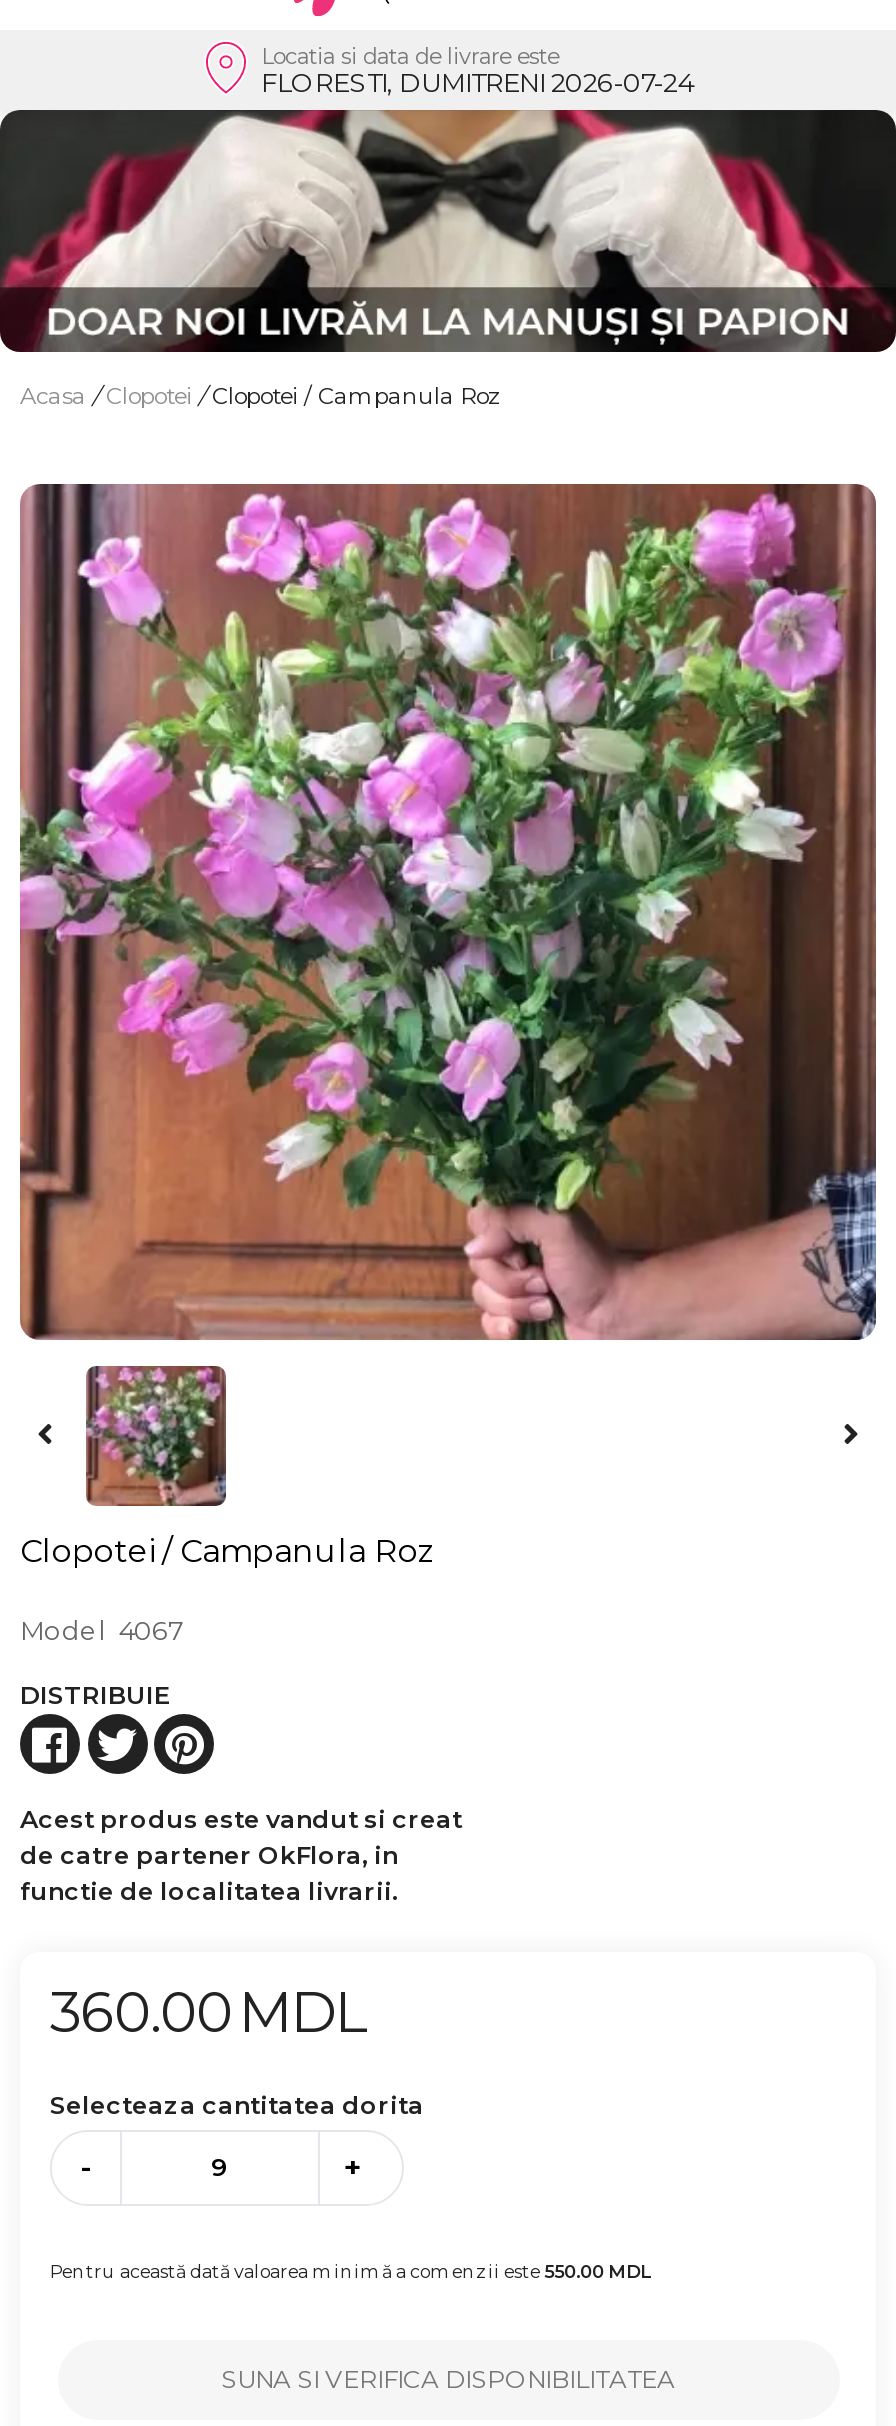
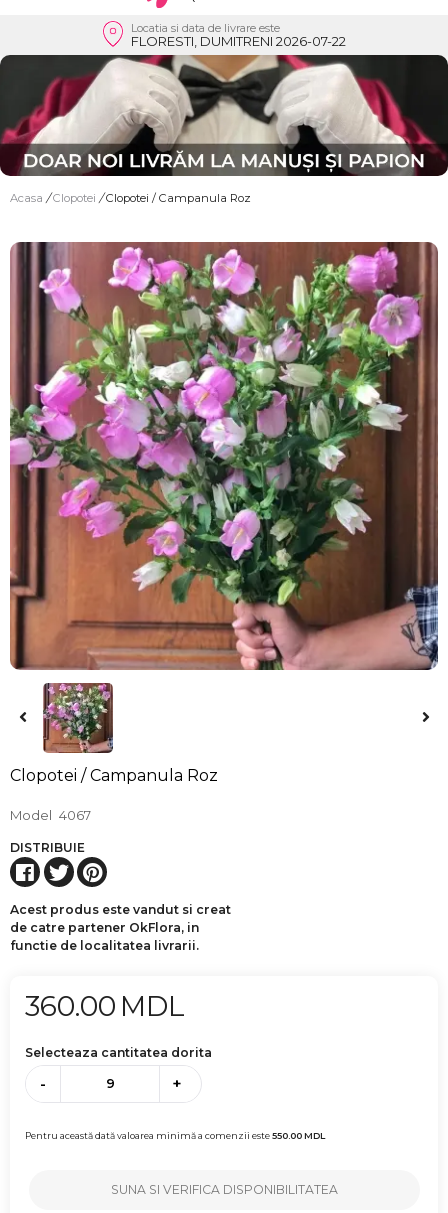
[261,65,693,97] FLORESTI, DUMITRENI 2026-07-24 -> [131,33,346,49] FLORESTI, DUMITRENI 2026-07-22

